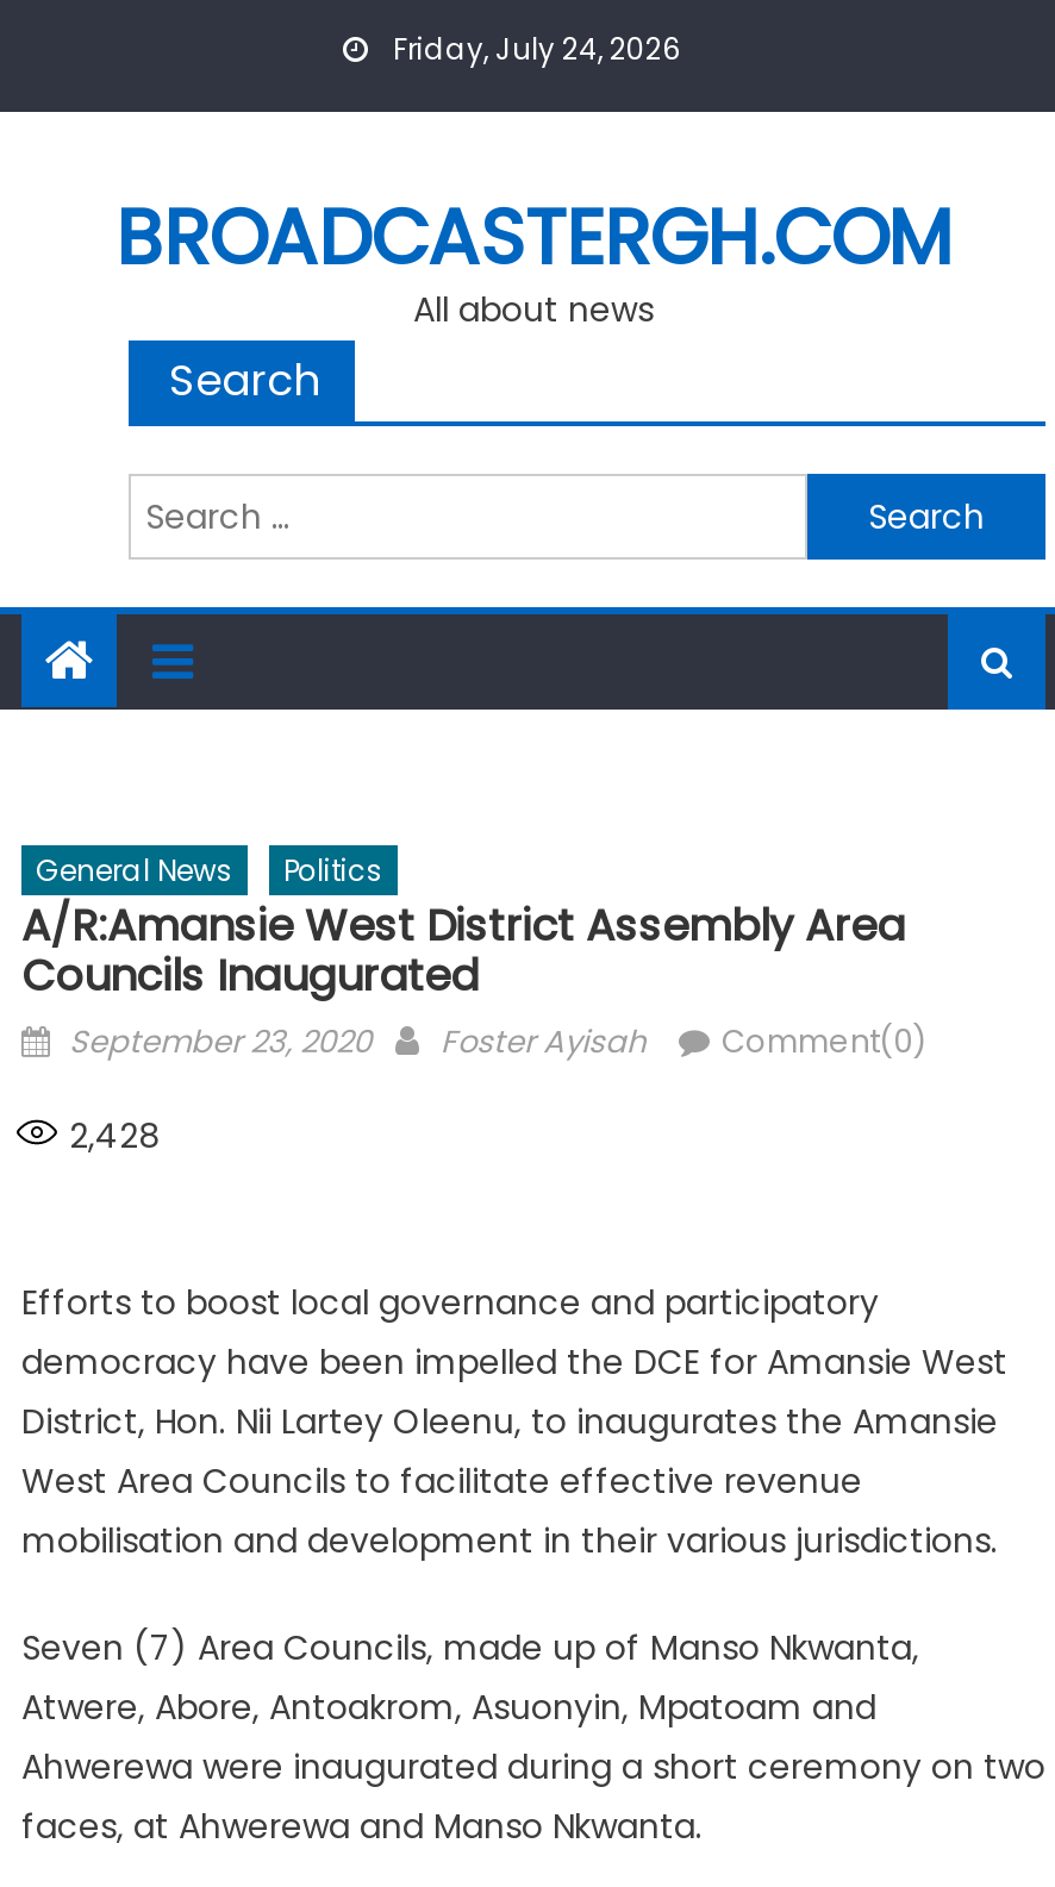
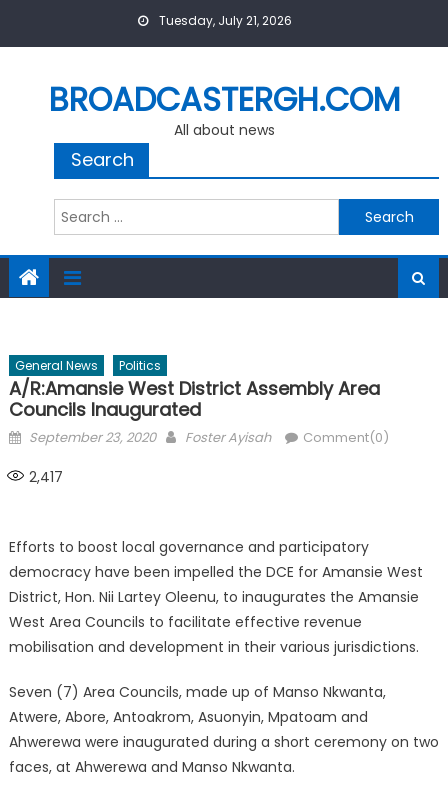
[386,29,681,69] Friday, July 24, 2026 -> [156,12,292,29] Tuesday, July 21, 2026
[69,1112,160,1160] 2,428 -> [29,467,63,487] 2,417

